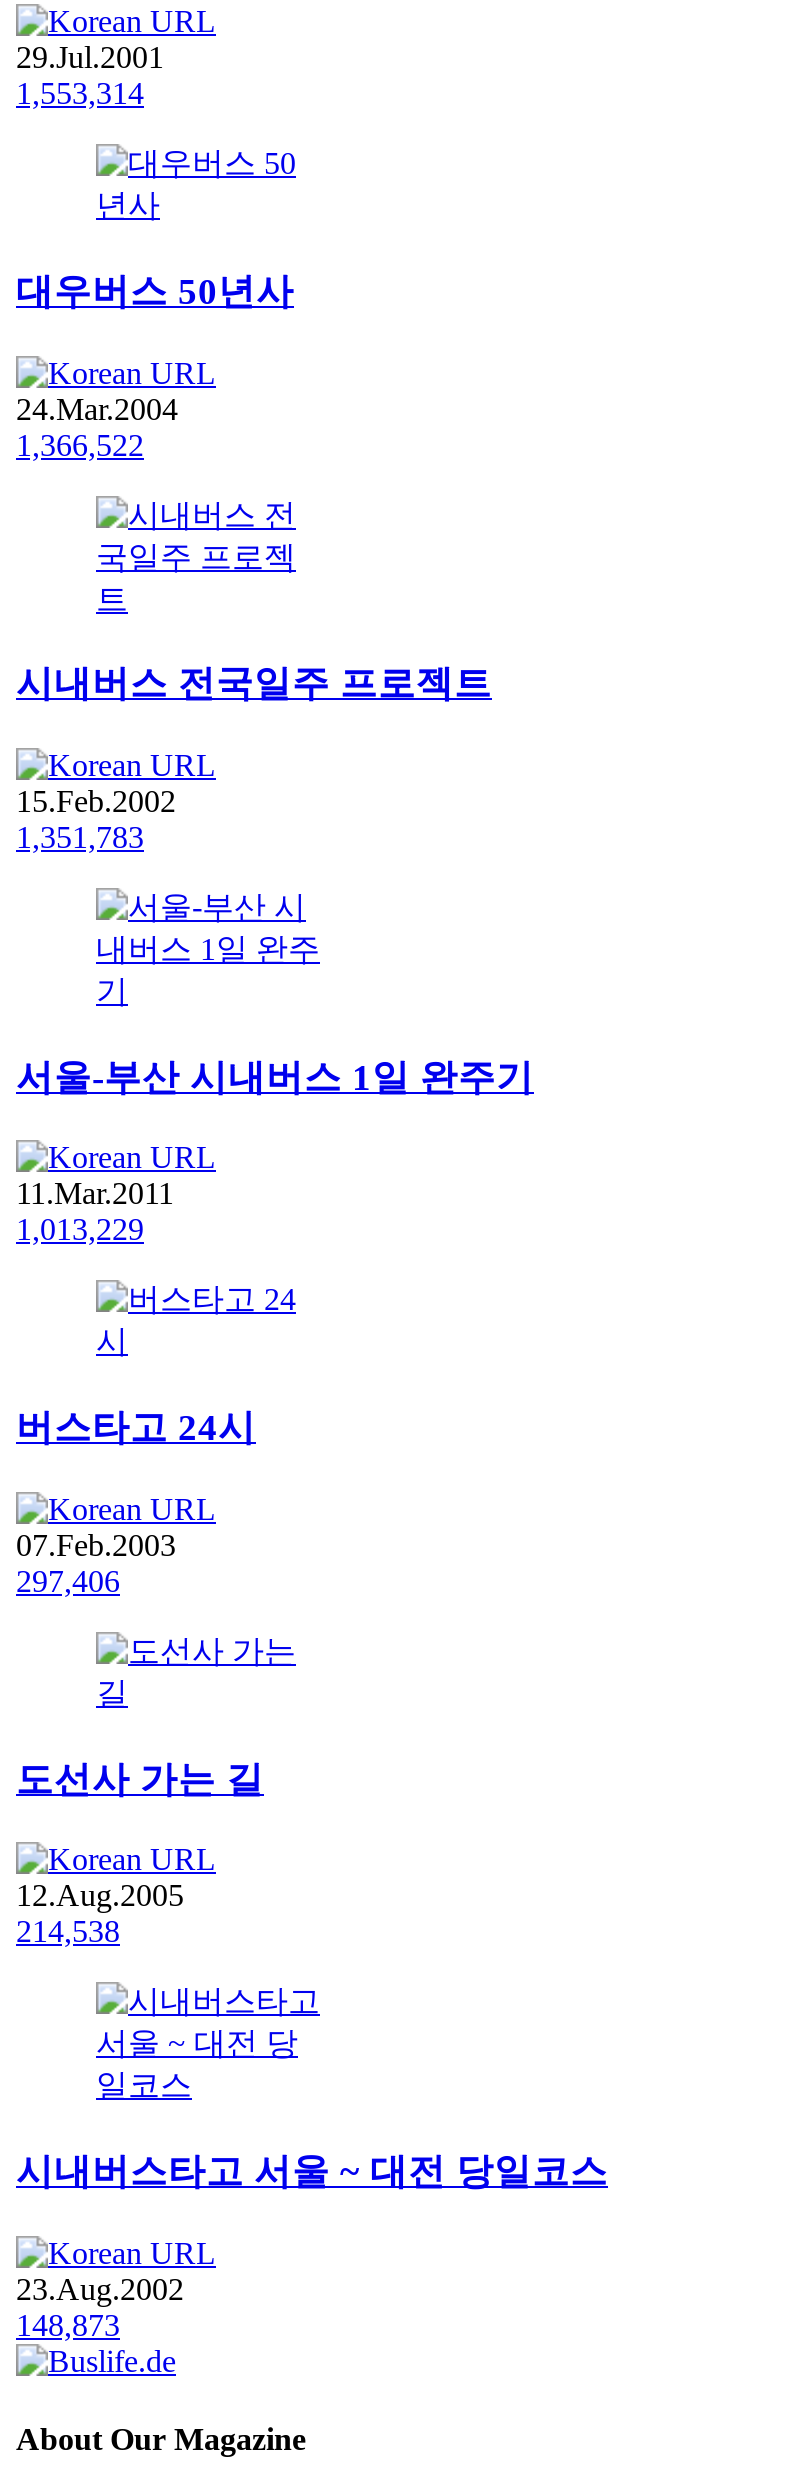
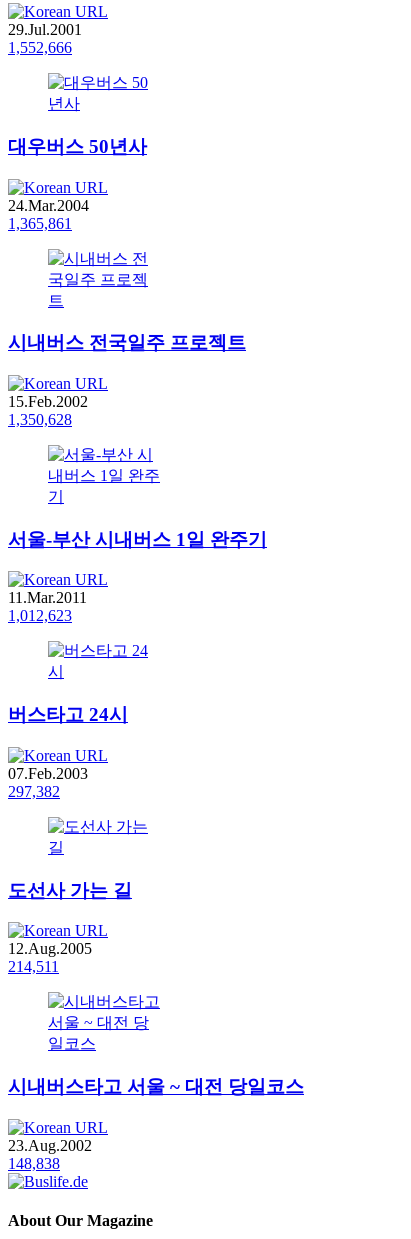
[16,76,144,110] 1,553,314 -> [8,39,72,56] 1,552,666
[16,427,144,461] 1,366,522 -> [8,214,72,231] 1,365,861
[16,820,144,854] 1,351,783 -> [8,411,72,428] 1,350,628
[16,1213,144,1247] 1,013,229 -> [8,607,72,624] 1,012,623
[16,1564,120,1598] 297,406 -> [8,783,60,800] 297,382
[16,1915,120,1949] 214,538 -> [8,958,59,975] 214,511
[16,2307,120,2341] 148,873 -> [8,1155,60,1172] 148,838

